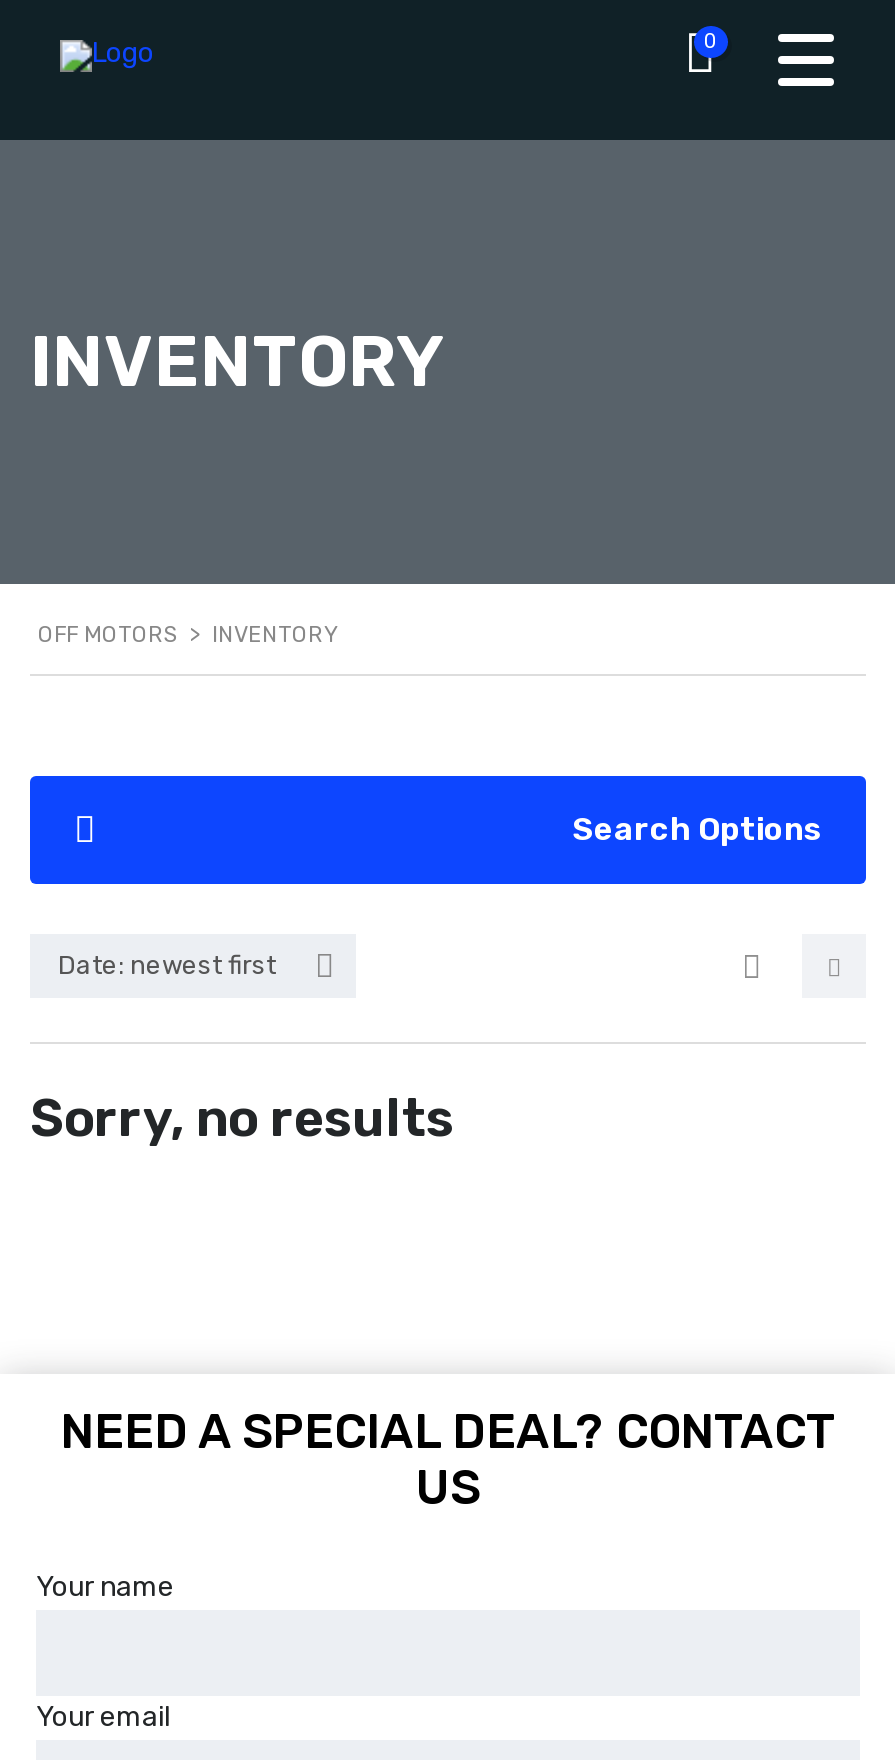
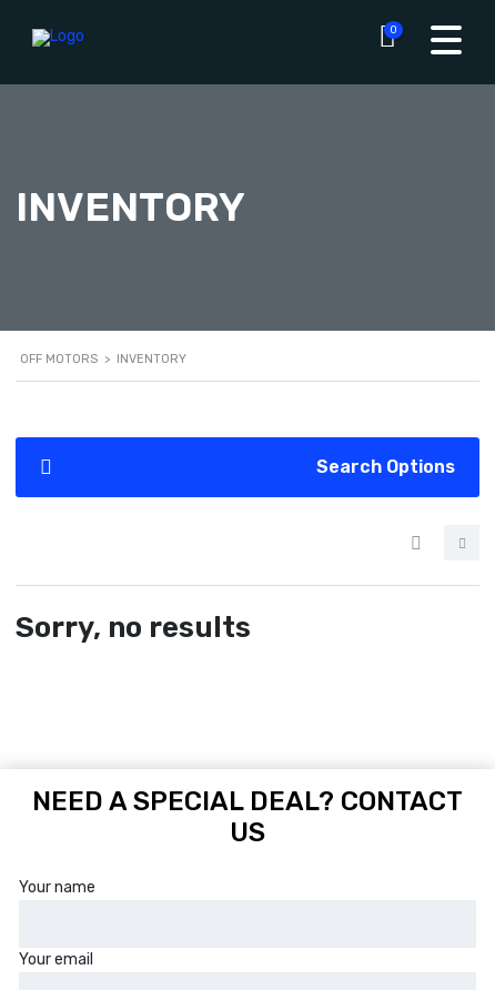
[58,950,276,980] Date: newest first -> none

